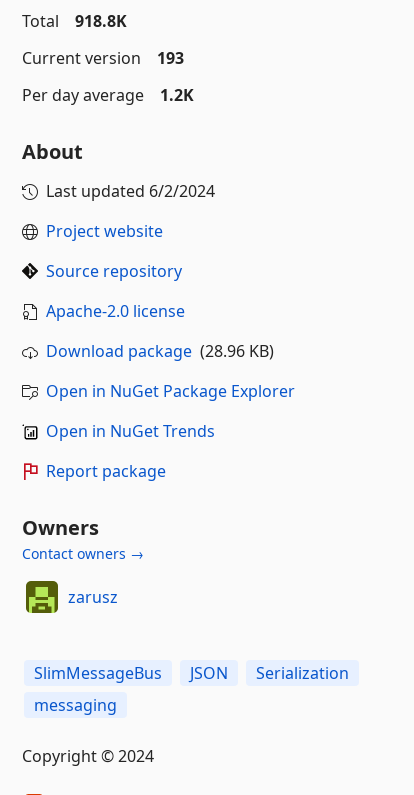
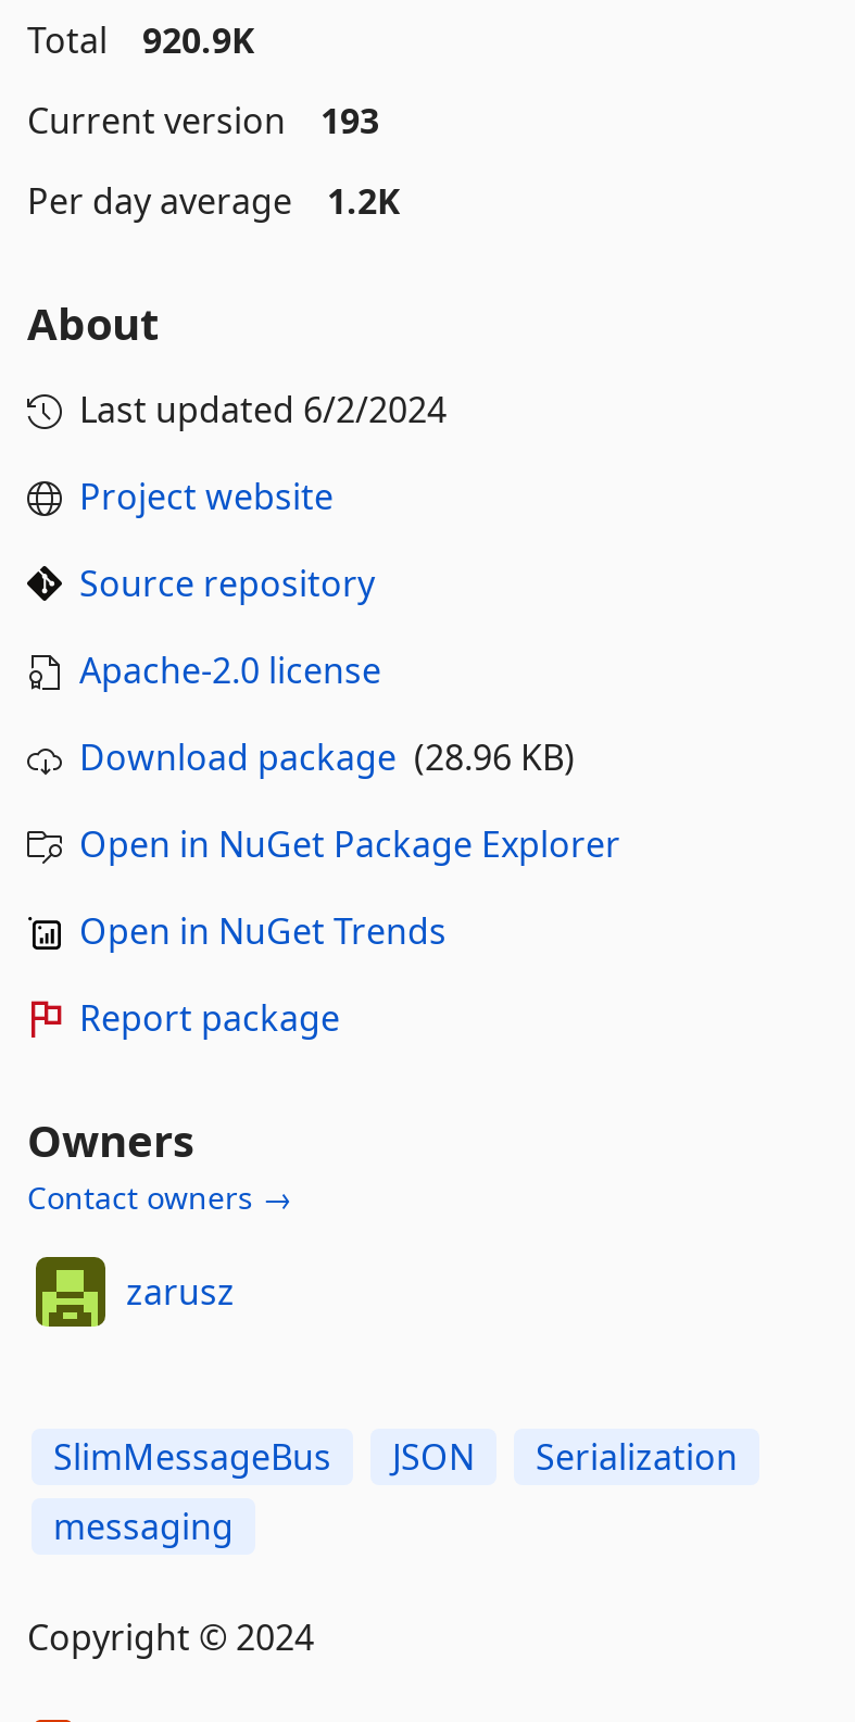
[22,10,127,32] Total 918.8K -> [27,16,255,63] Total 920.9K

